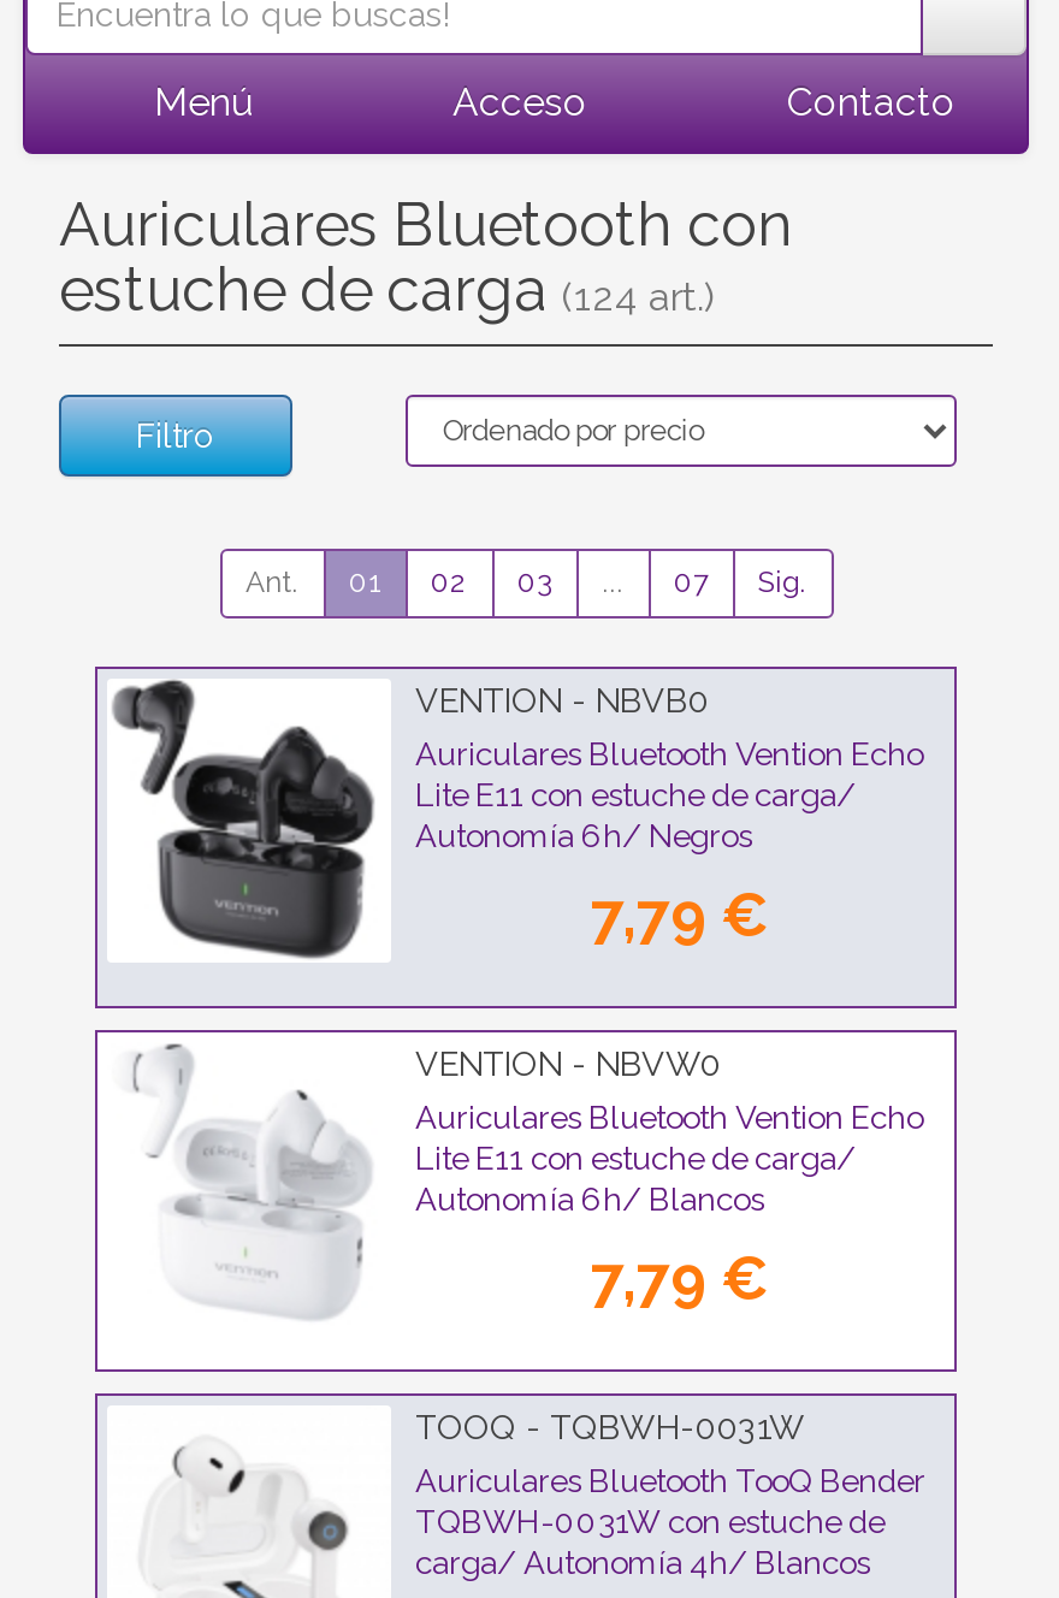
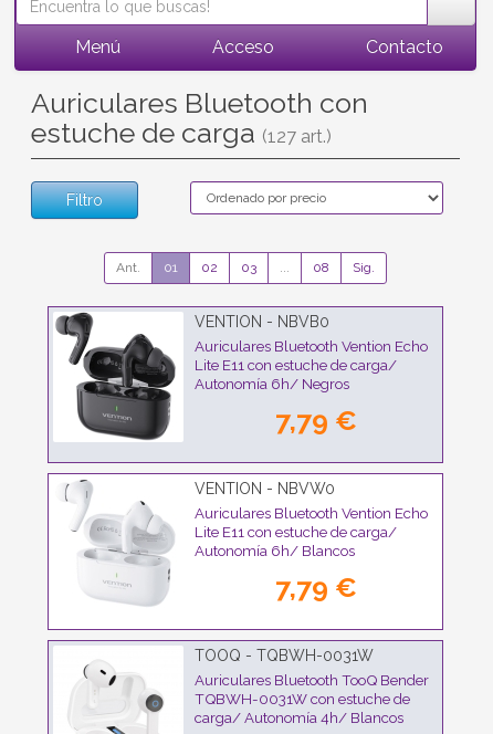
[59,253,716,325] estuche de carga (124 art.) -> [31,116,332,149] estuche de carga (127 art.)
[674,566,708,599] 07 -> [313,260,329,275] 08

